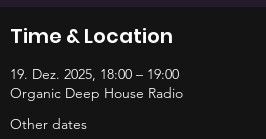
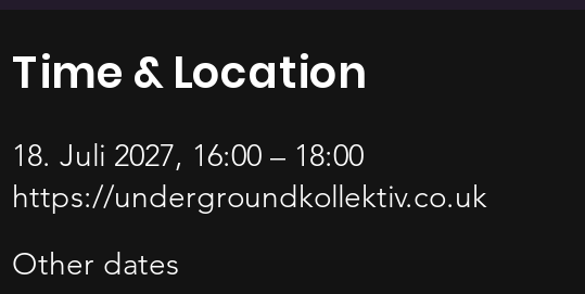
[10,65,183,102] 19. Dez. 2025, 18:00 – 19:00 | Organic Deep House Radio -> [12,136,487,216] 18. Juli 2027, 16:00 – 18:00 | https://undergroundkollektiv.co.uk

